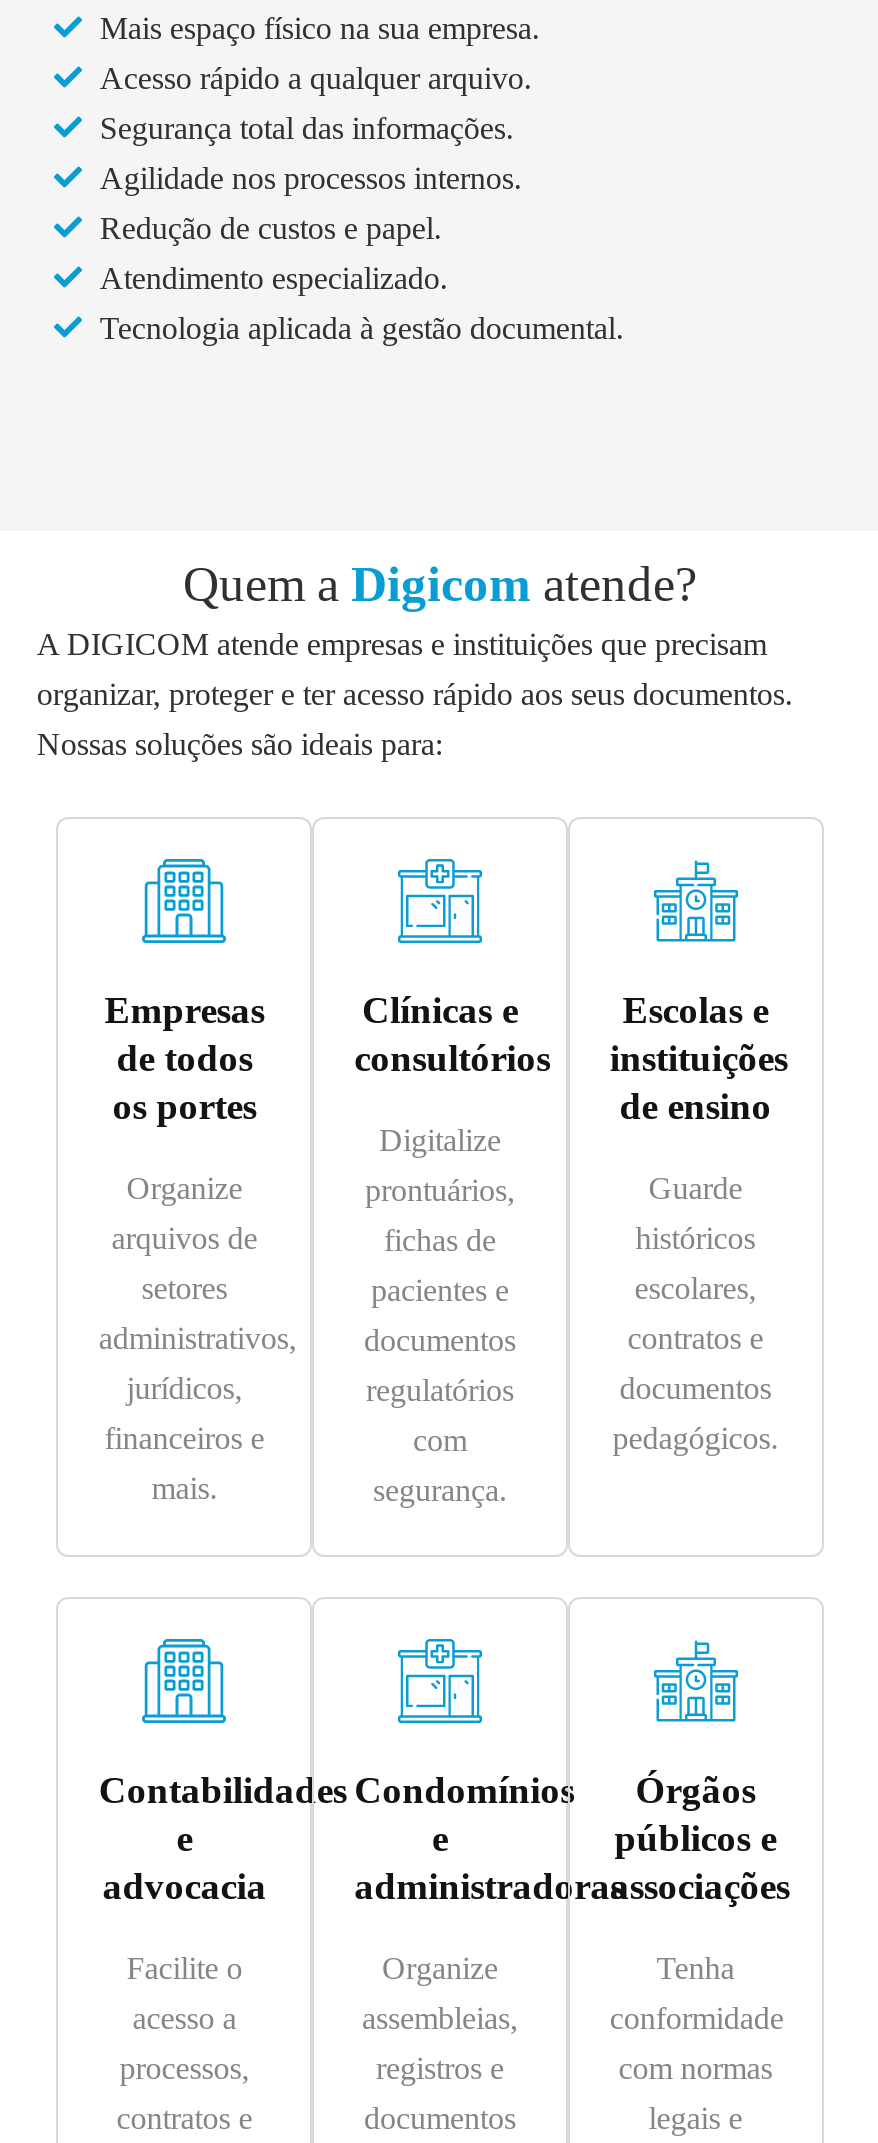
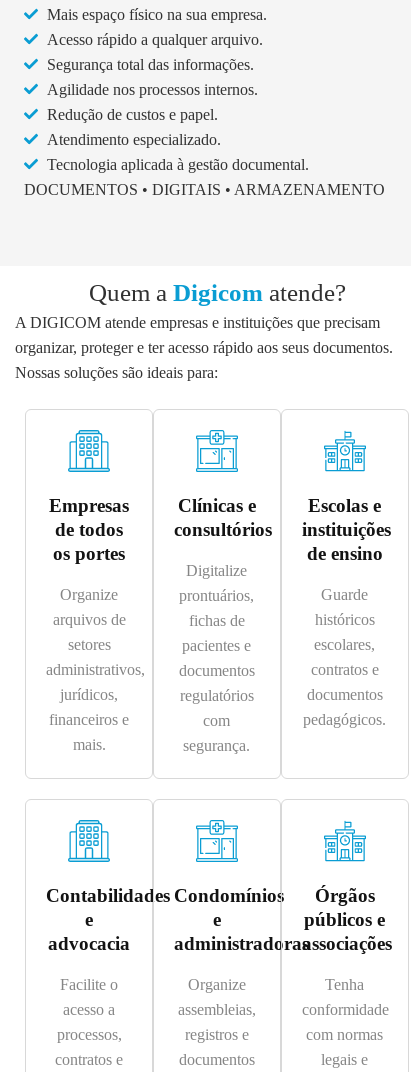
none -> [24,181,385,198] DOCUMENTOS • DIGITAIS • ARMAZENAMENTO

